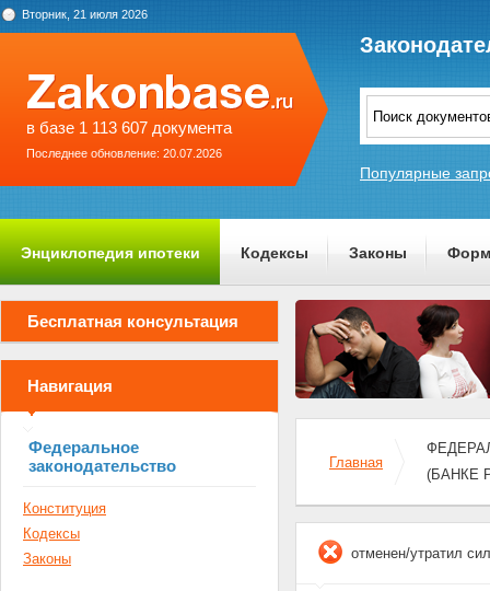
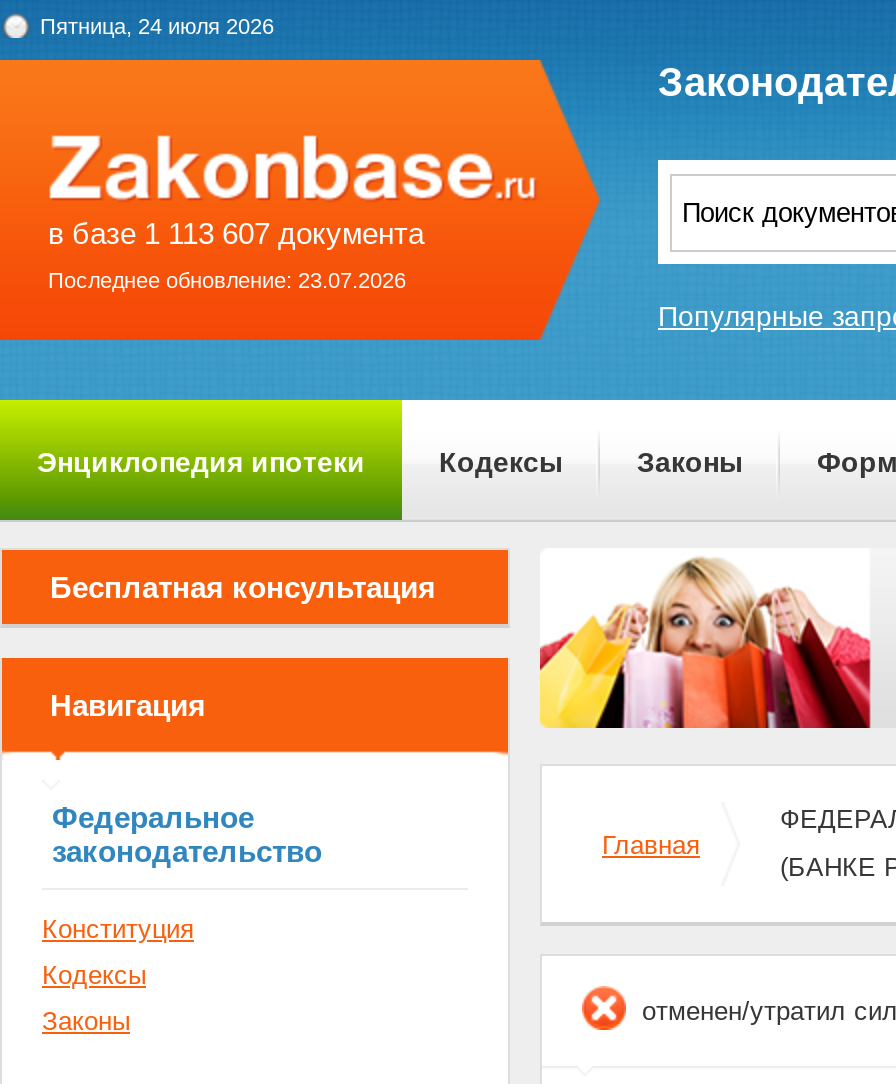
[22,8,148,21] Вторник, 21 июля 2026 -> [40,14,274,38] Пятница, 24 июля 2026
[26,147,222,160] Последнее обновление: 20.07.2026 -> [48,268,406,292] Последнее обновление: 23.07.2026
[294,299,487,399] [image] -> [538,548,890,730] [image]

